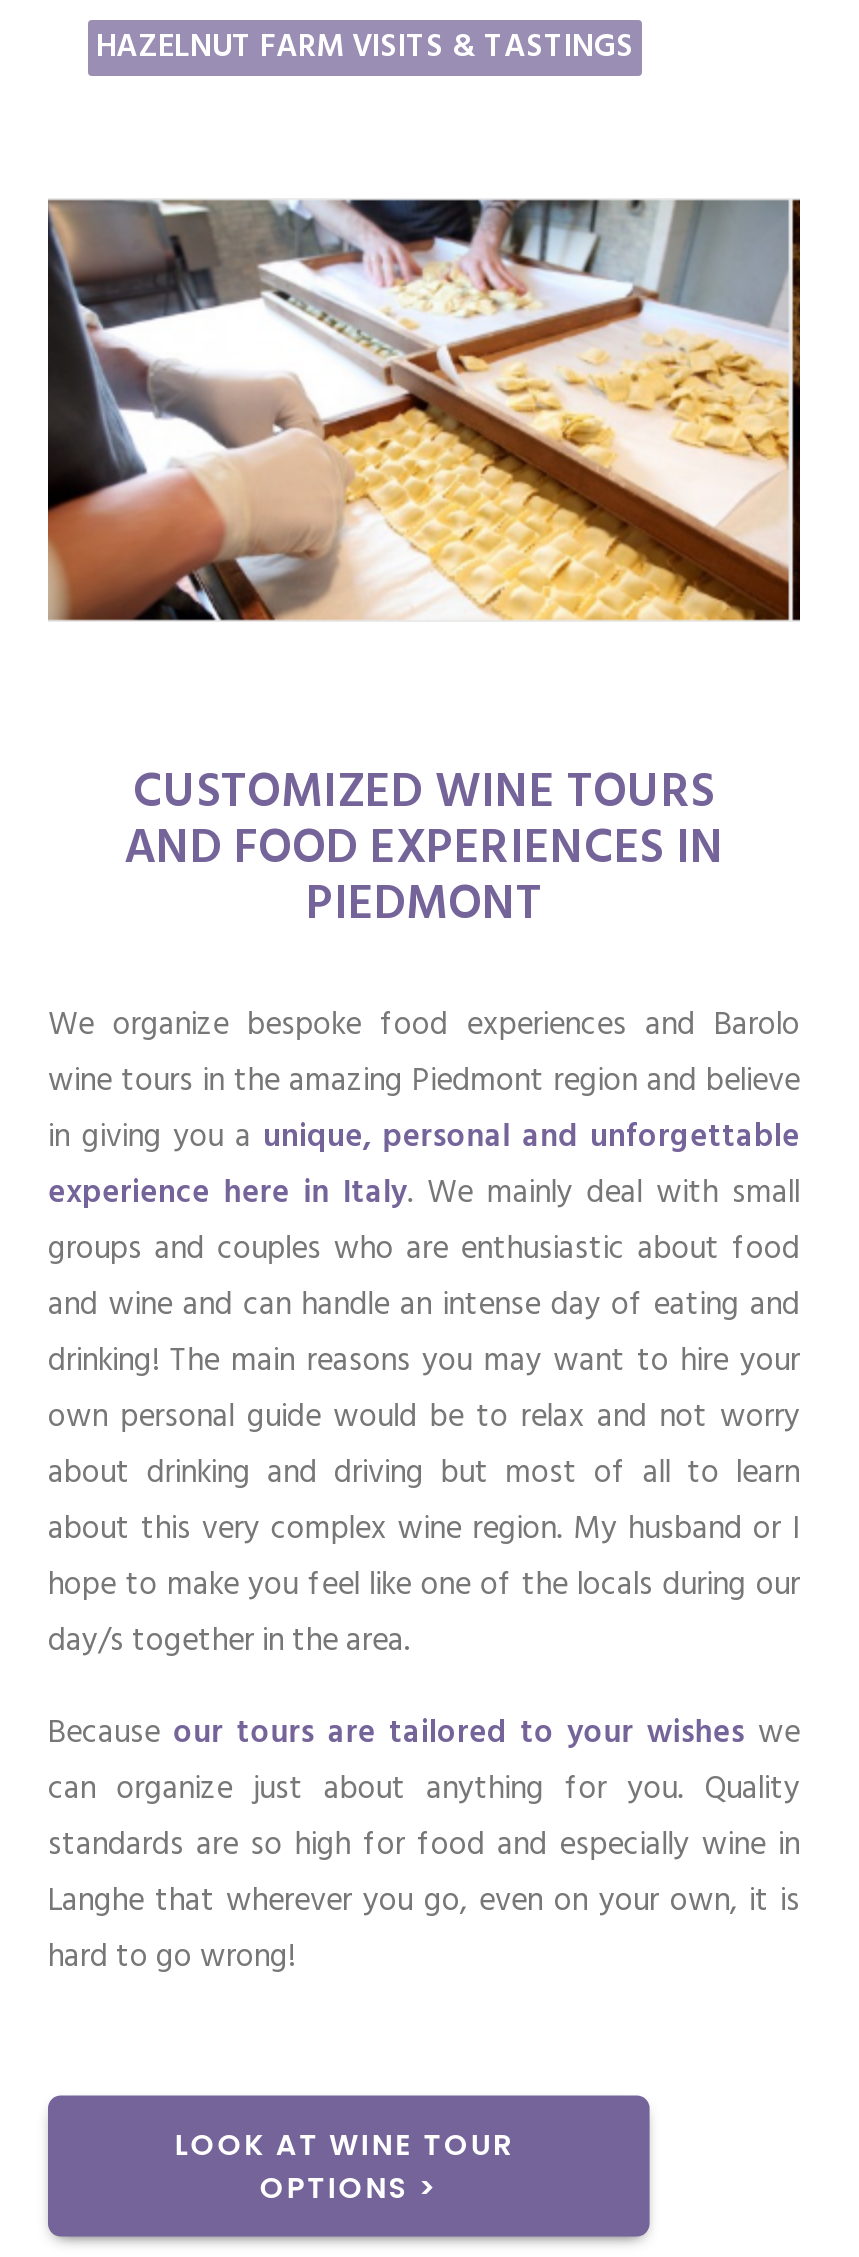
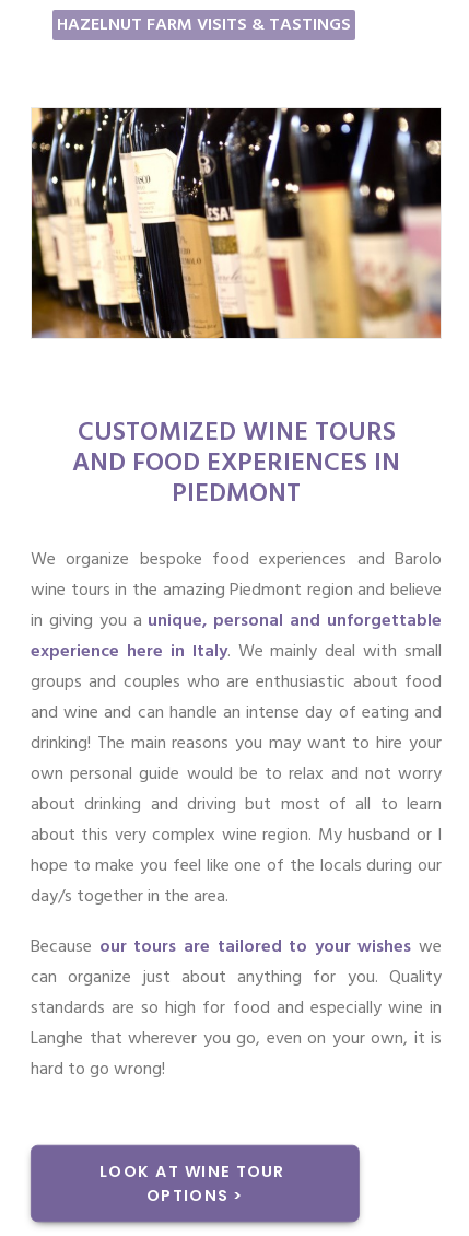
[46,198,802,622] [image] -> [31,107,442,339] [image]

